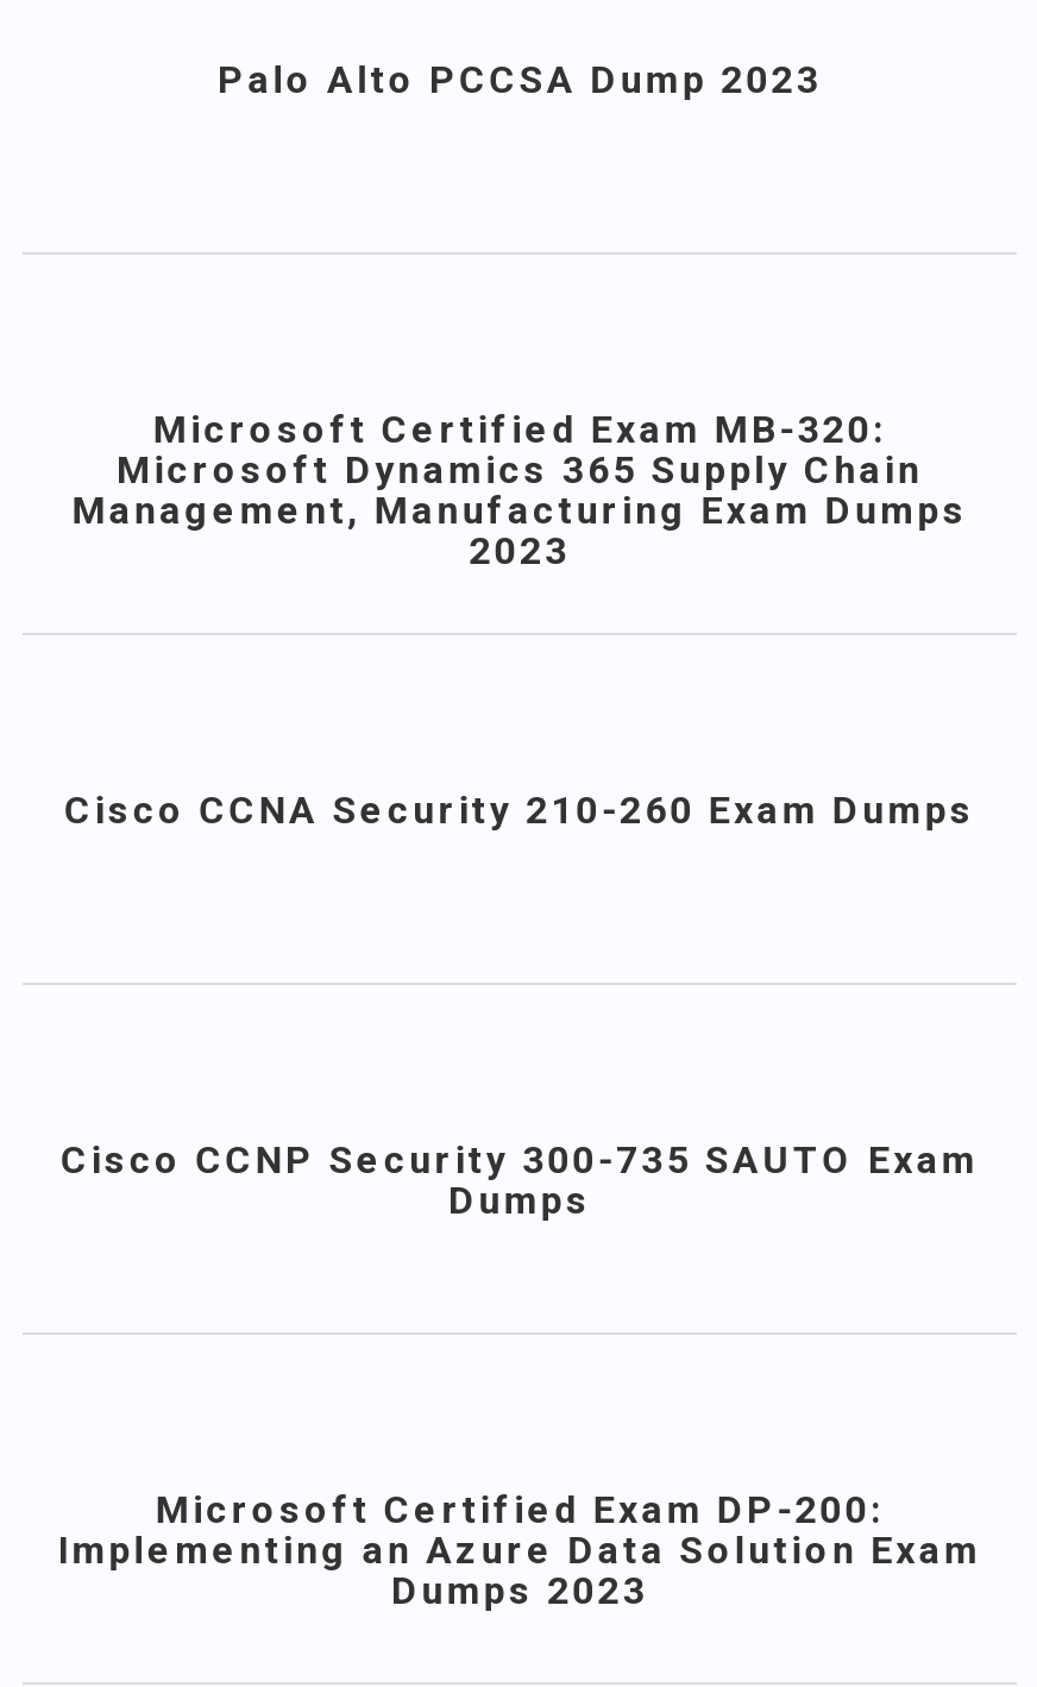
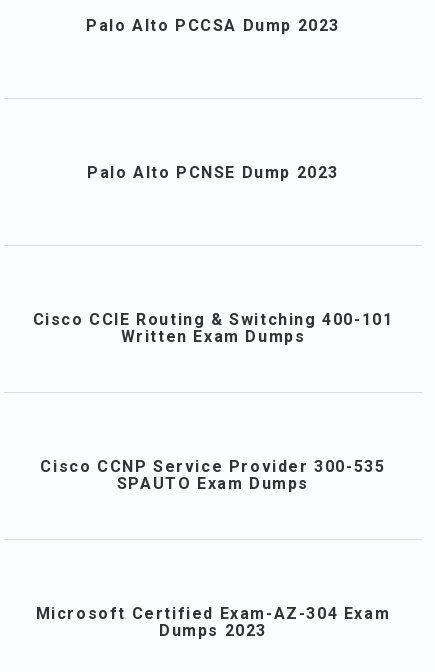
[72,408,968,574] Microsoft Certified Exam MB-320: | Microsoft Dynamics 365 Supply Chain | Management, Manufacturing Exam Dumps | 2023 -> [87,163,339,182] Palo Alto PCNSE Dump 2023
[64,789,975,834] Cisco CCNA Security 210-260 Exam Dumps -> [33,310,393,346] Cisco CCIE Routing & Switching 400-101 | Written Exam Dumps
[61,1138,978,1224] Cisco CCNP Security 300-735 SAUTO Exam | Dumps -> [40,457,385,493] Cisco CCNP Service Provider 300-535 | SPAUTO Exam Dumps
[58,1488,981,1574] Microsoft Certified Exam DP-200: | Implementing an Azure Data Solution Exam -> [36,604,390,623] Microsoft Certified Exam-AZ-304 Exam

